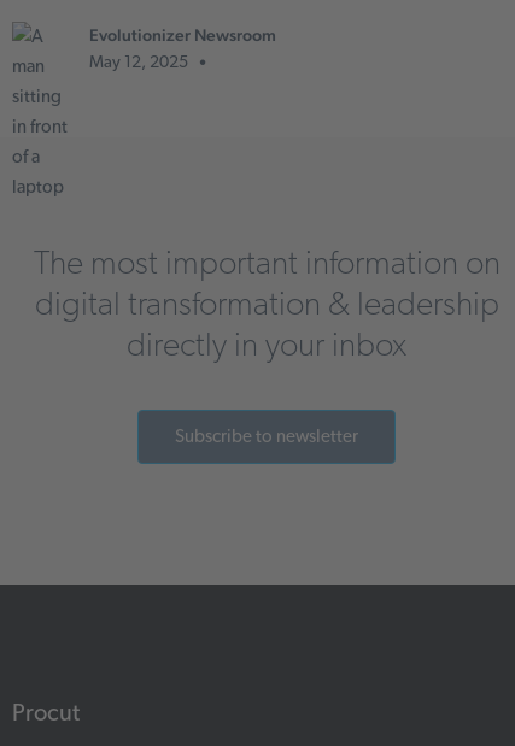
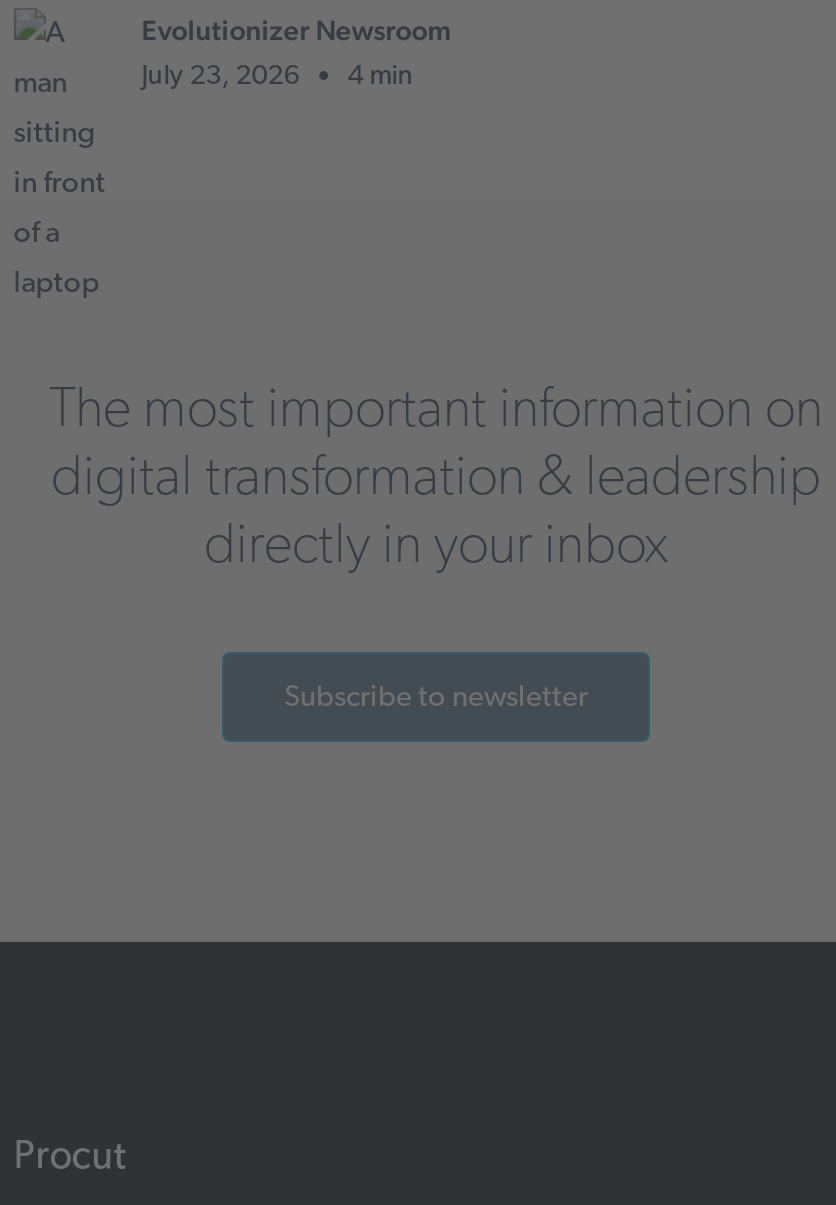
[89,54,207,72] May 12, 2025 • -> [142,62,414,92] July 23, 2026 • 4 min

